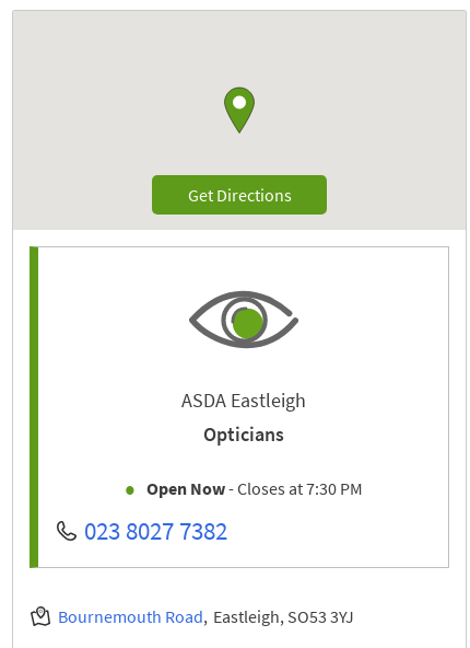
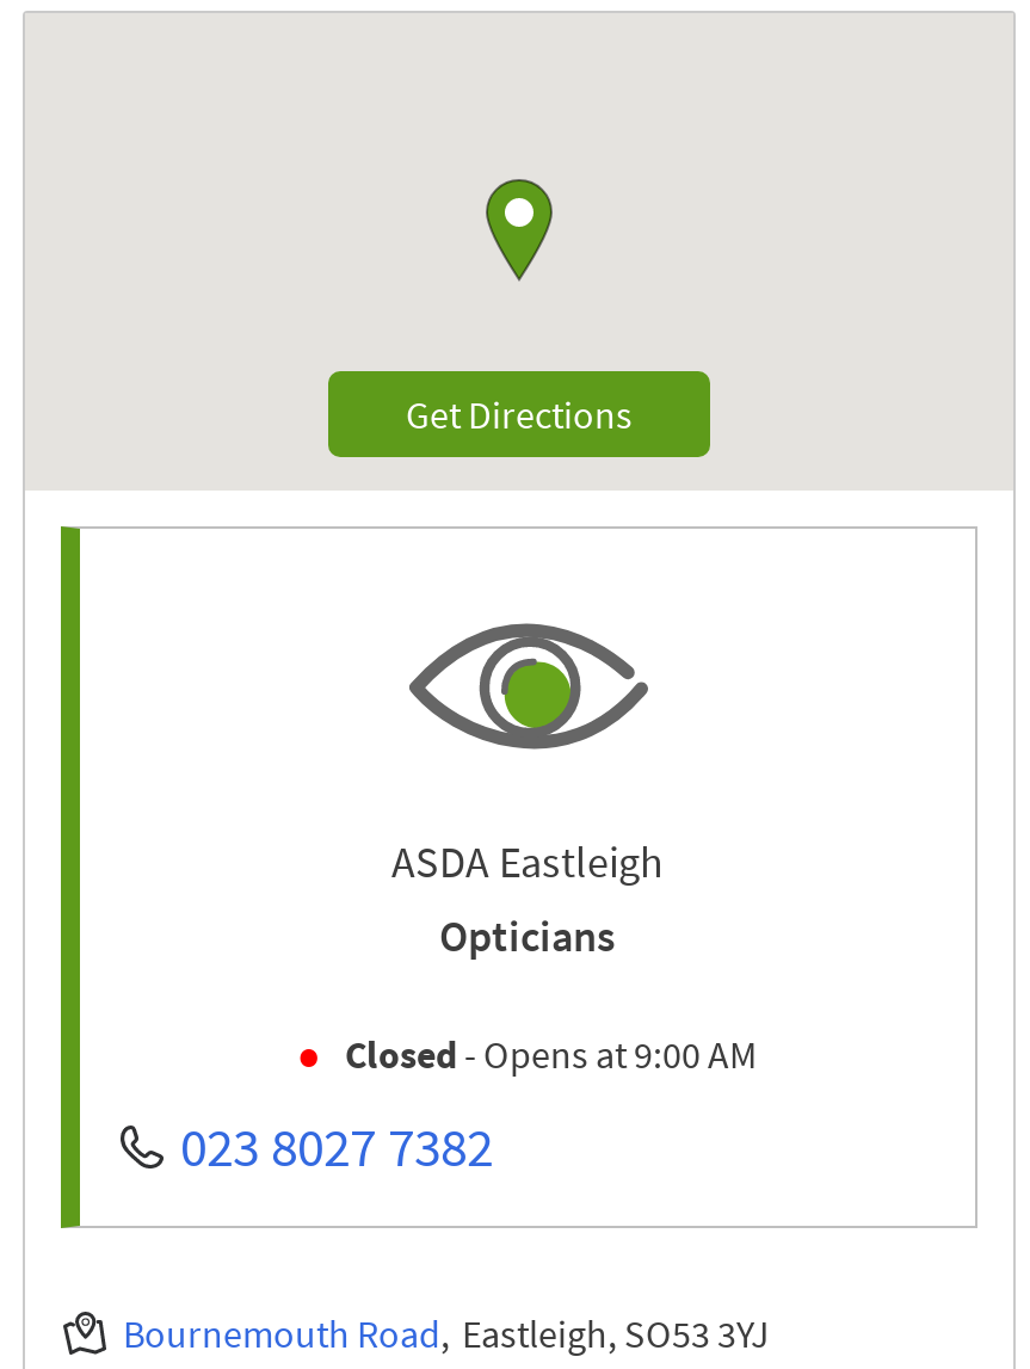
[146,477,362,499] Open Now - Closes at 7:30 PM -> [345,1030,758,1078] Closed - Opens at 9:00 AM

